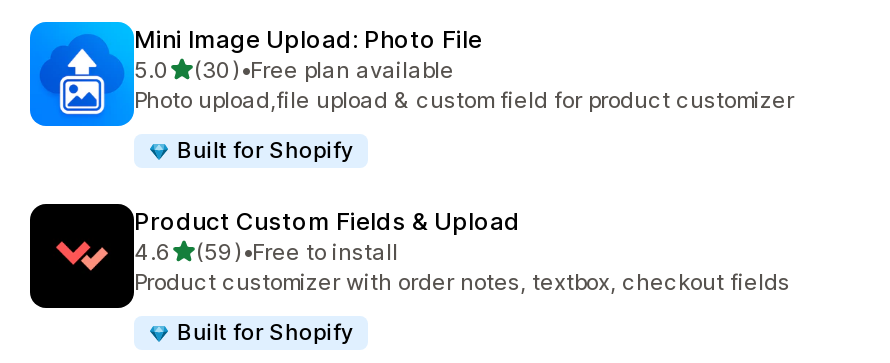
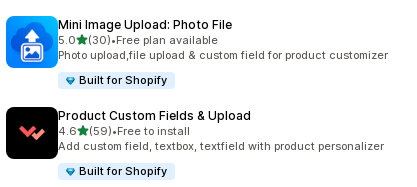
[134,268,790,296] Product customizer with order notes, textbox, checkout fields -> [58,139,384,153] Add custom field, textbox, textfield with product personalizer

